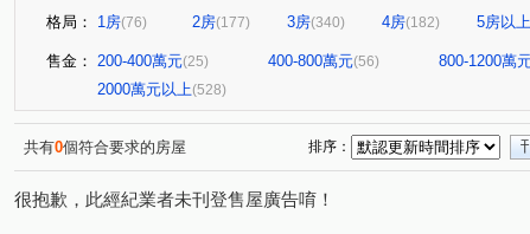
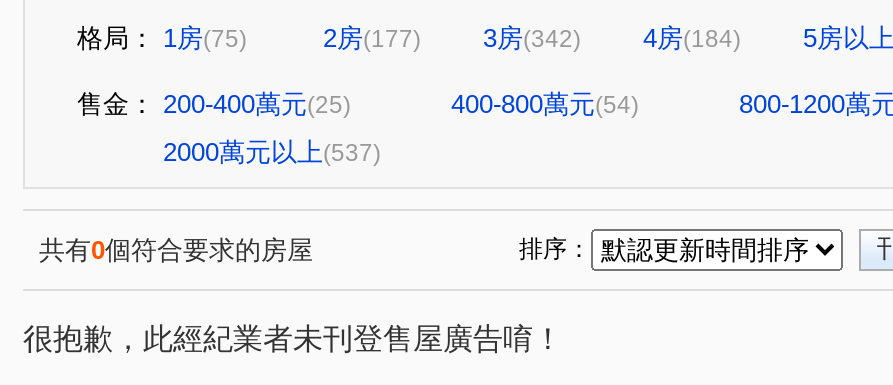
[46,13,147,31] 格局： 1房(76) -> [77,23,247,53] 格局： 1房(75)
[287,13,345,31] 3房(340) -> [483,23,581,53] 3房(342)
[382,13,440,31] 4房(182) -> [643,23,741,53] 4房(184)
[268,52,379,70] 400-800萬元(56) -> [451,89,639,119] 400-800萬元(54)
[97,80,226,98] 2000萬元以上(528) -> [163,137,381,167] 2000萬元以上(537)

